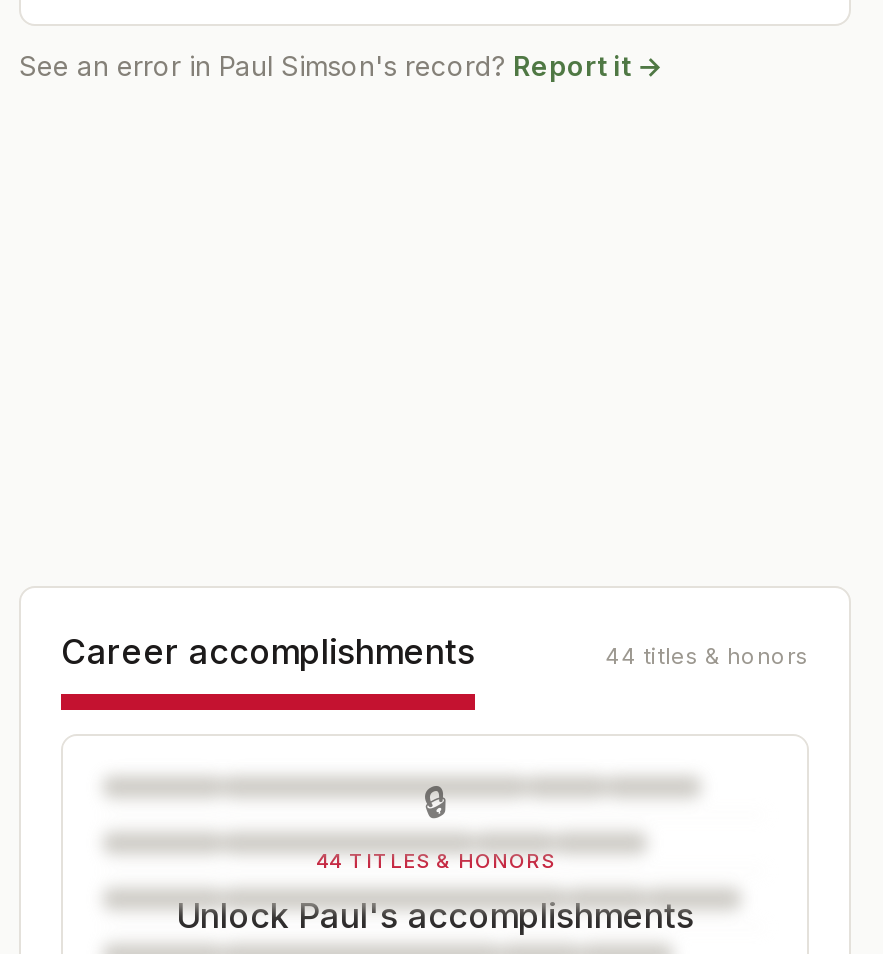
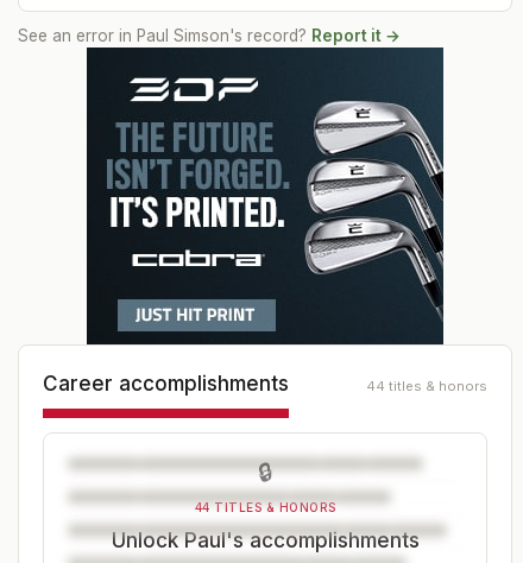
none -> [86,46,445,346] [image]

